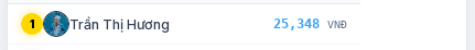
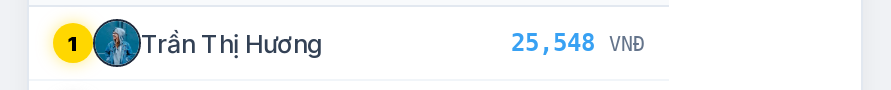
[273,16,347,31] 25,348 VNĐ -> [511,28,645,56] 25,548 VNĐ

